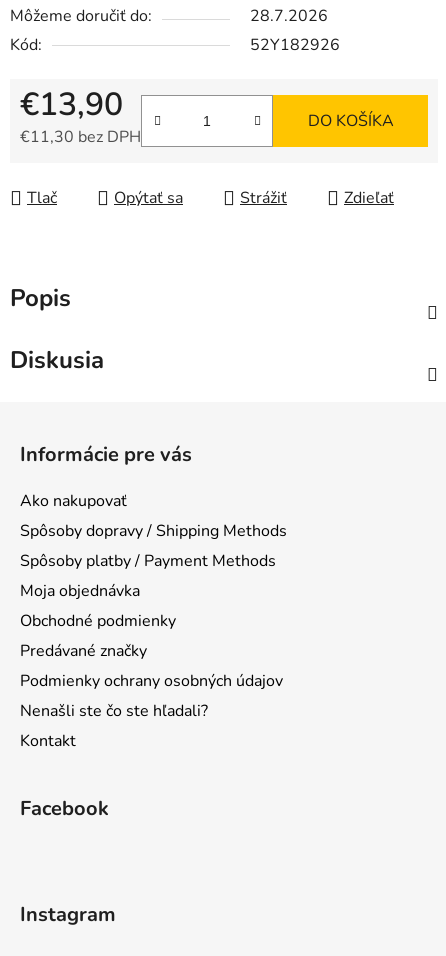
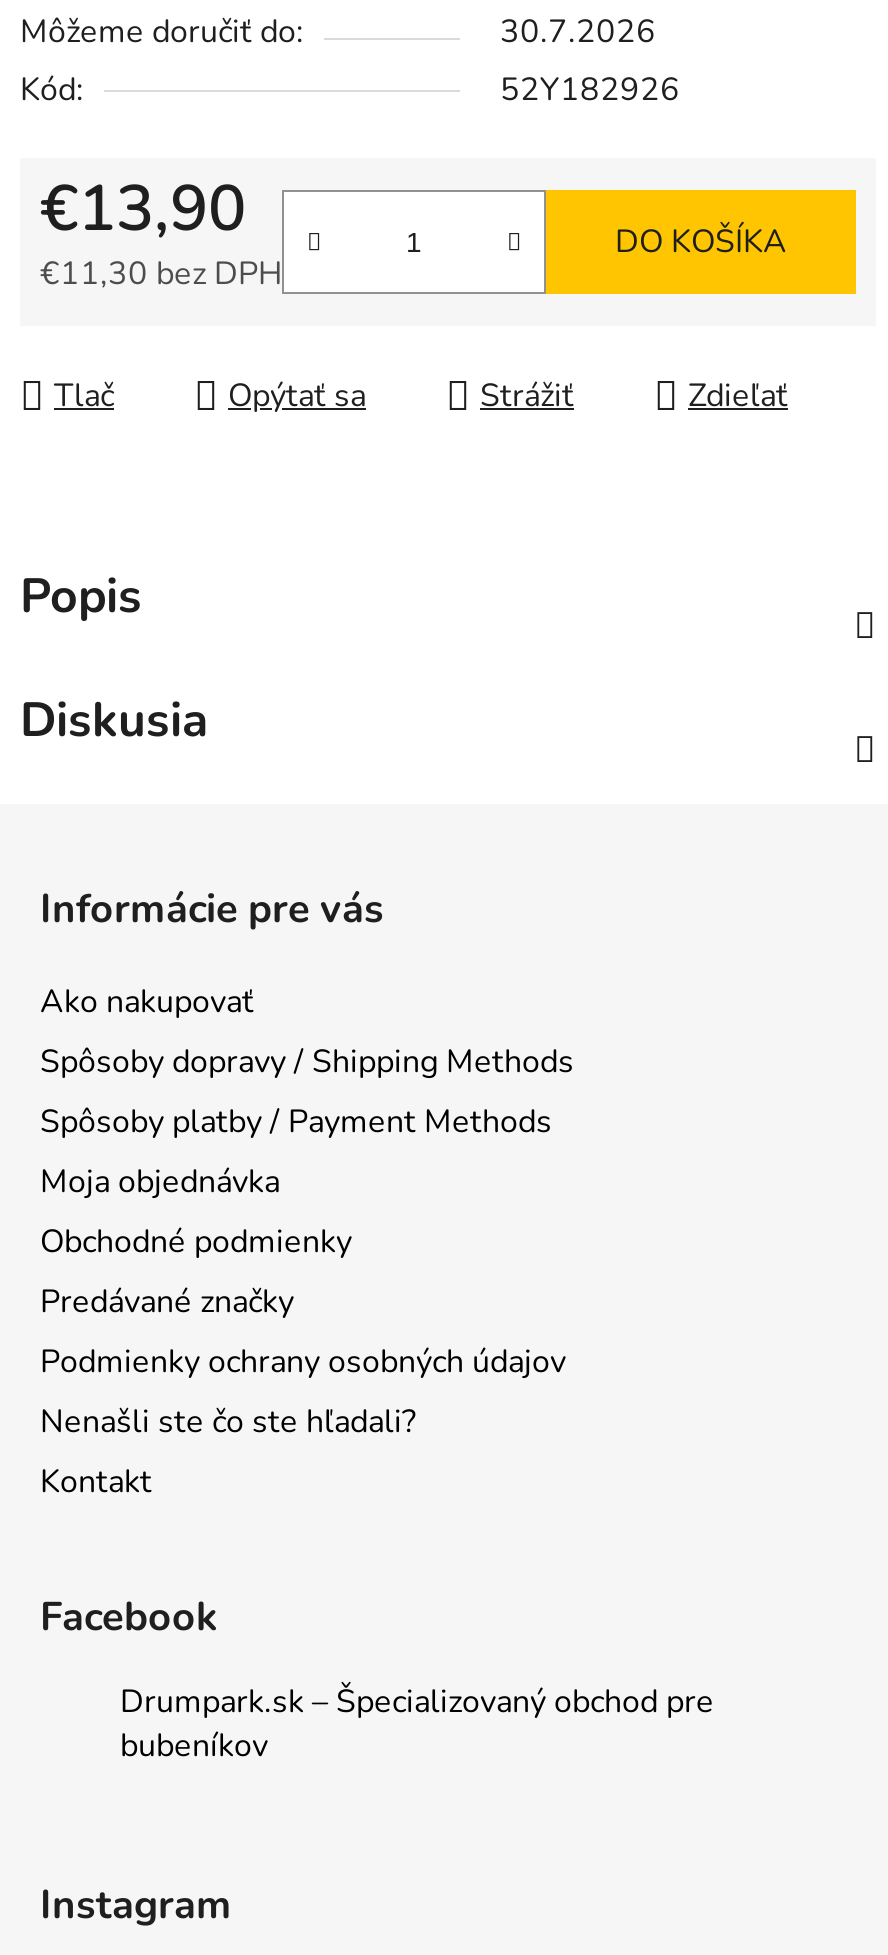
[250,5,328,27] 28.7.2026 -> [500,10,656,54] 30.7.2026
none -> [120,1680,714,1768] Drumpark.sk – Špecializovaný obchod pre | bubeníkov

